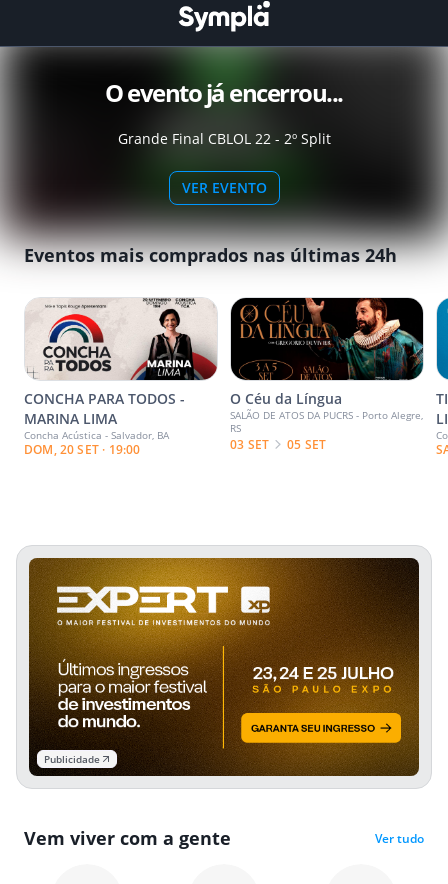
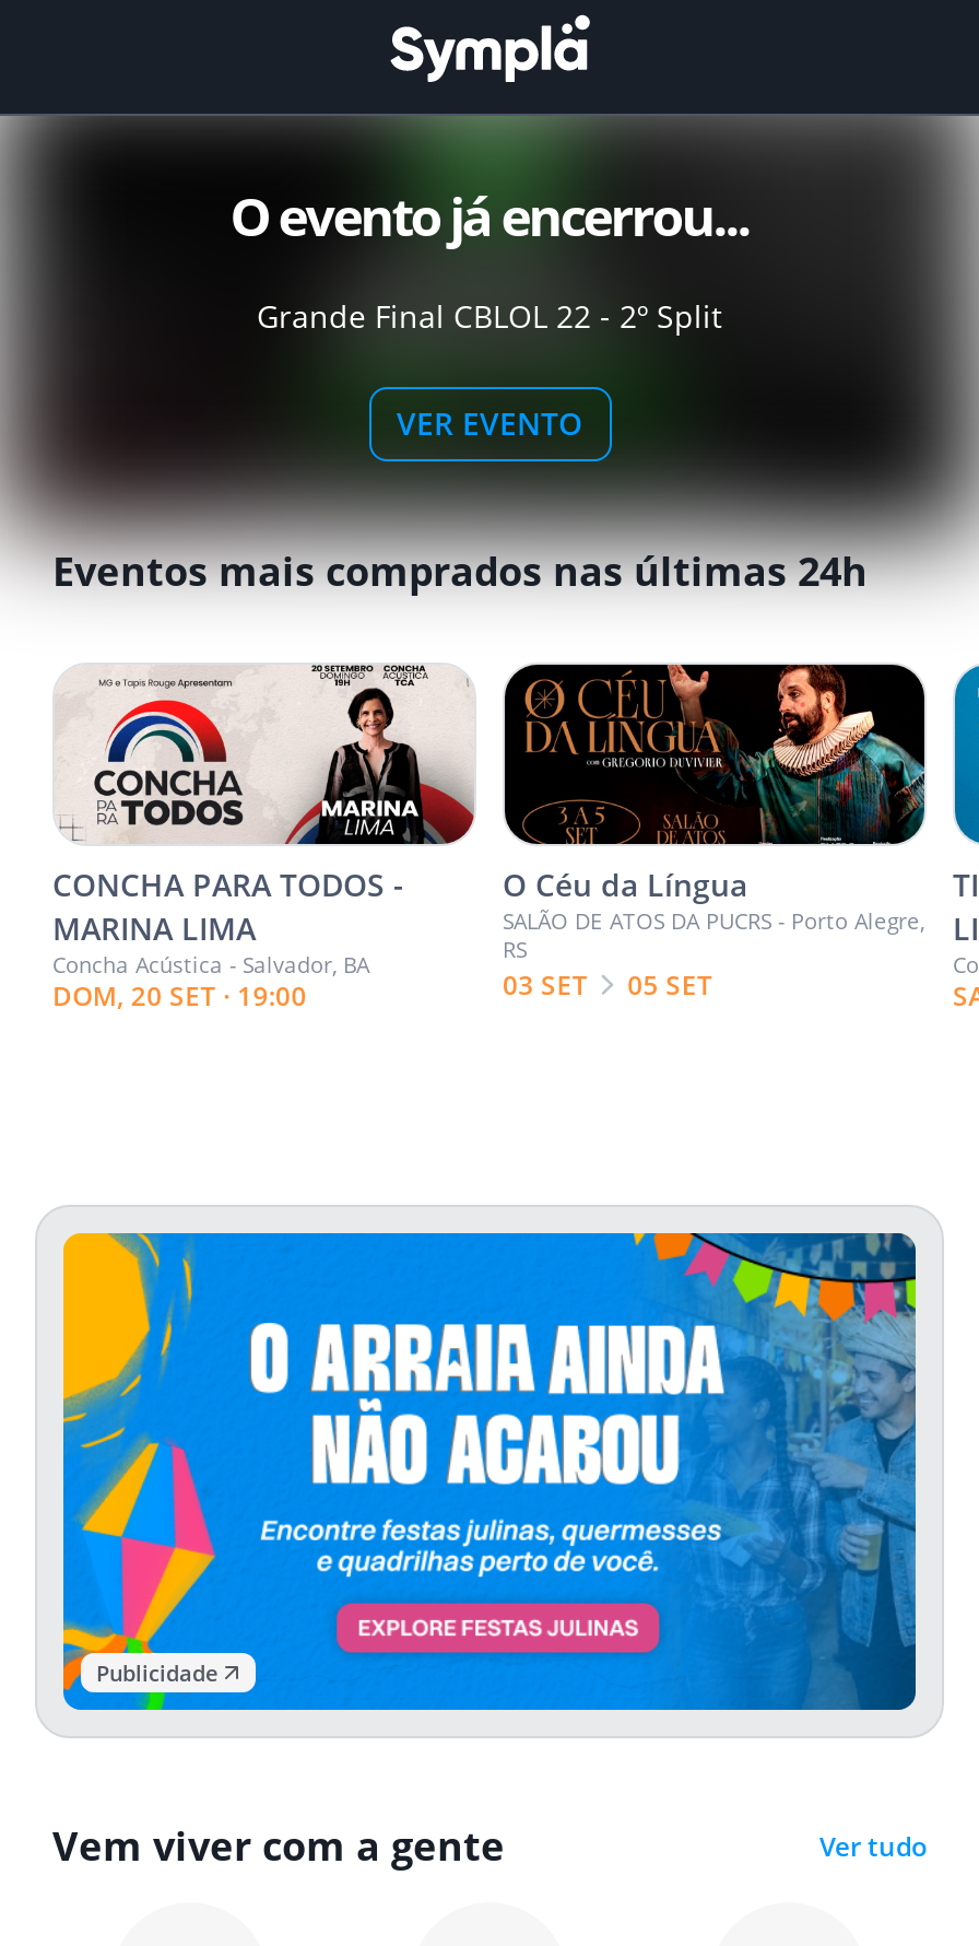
[28,557,420,777] [image] -> [61,1231,918,1712] [image]

